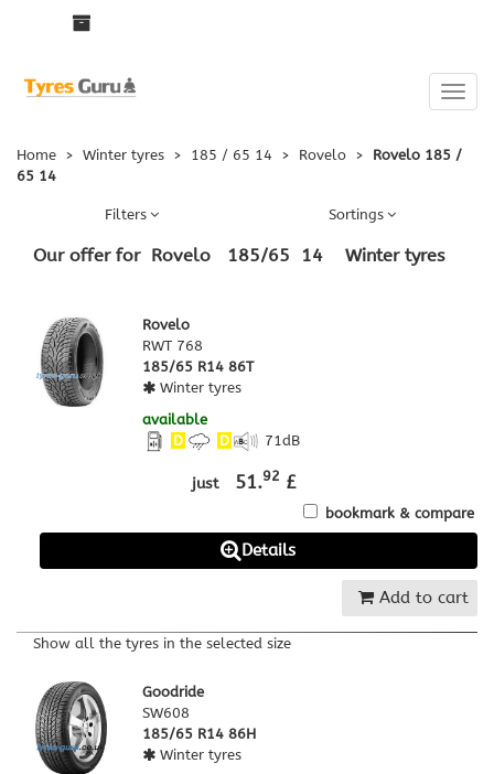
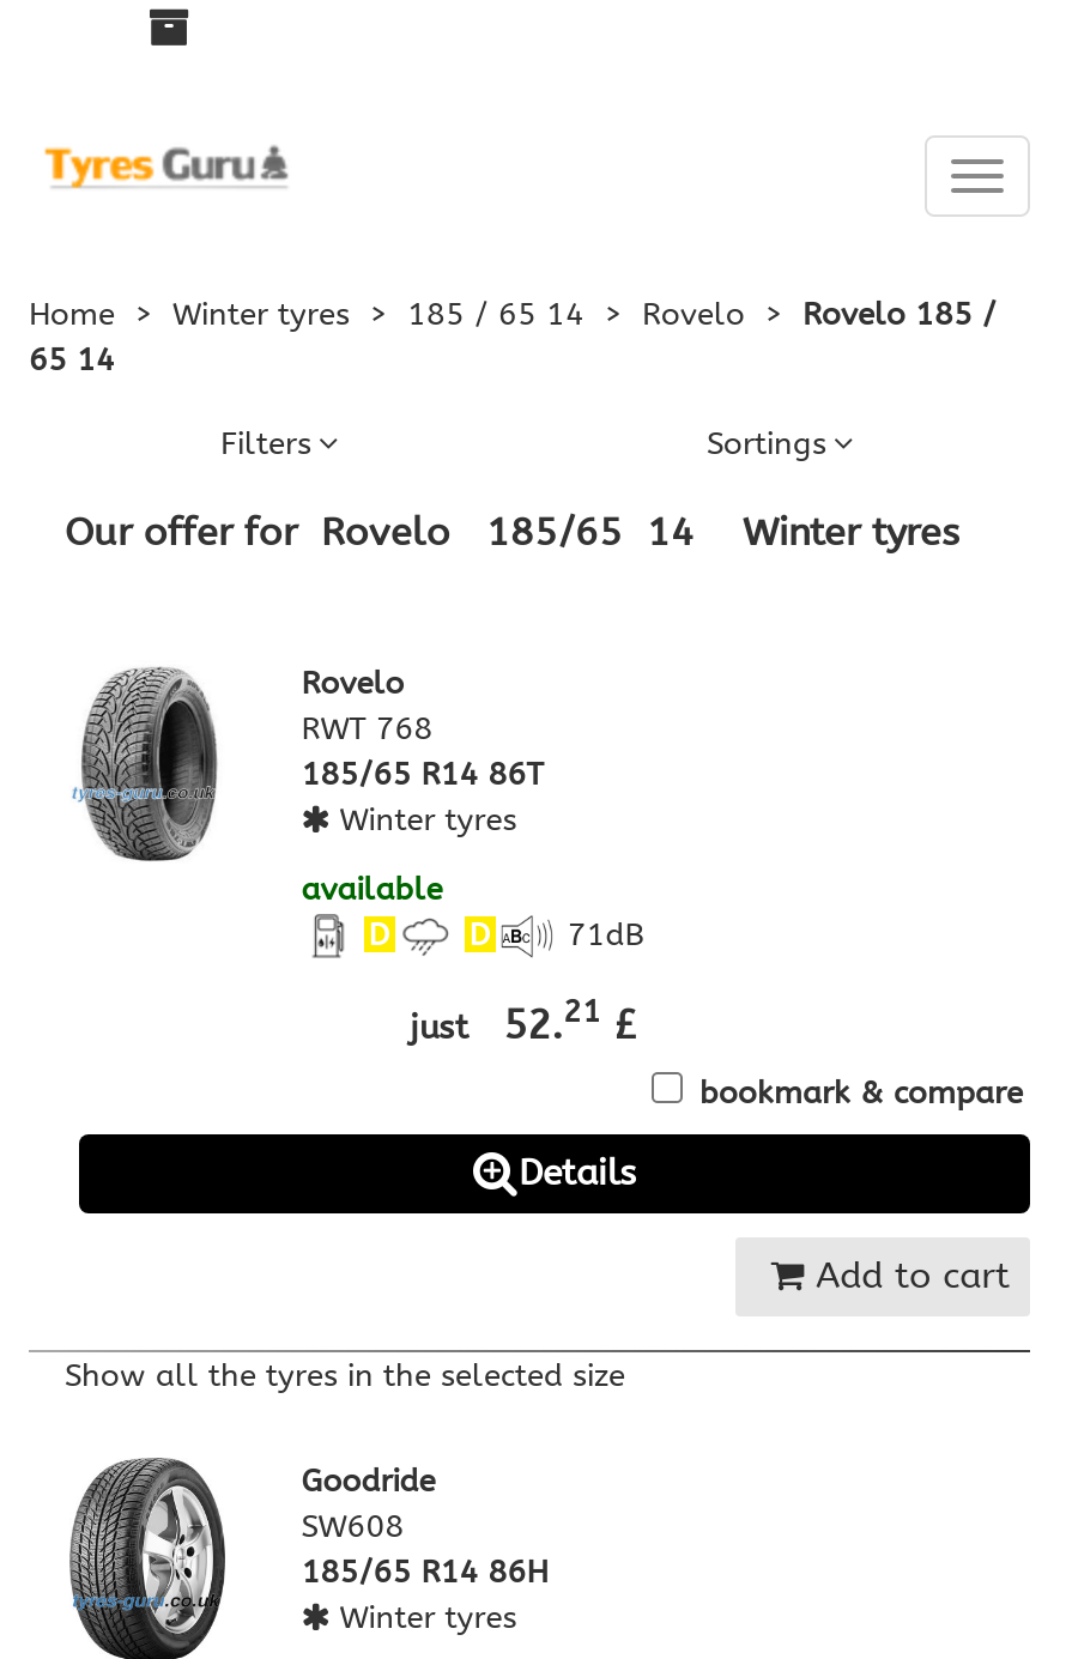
[192,468,297,493] just 51.92 £ -> [410,994,637,1048] just 52.21 £

